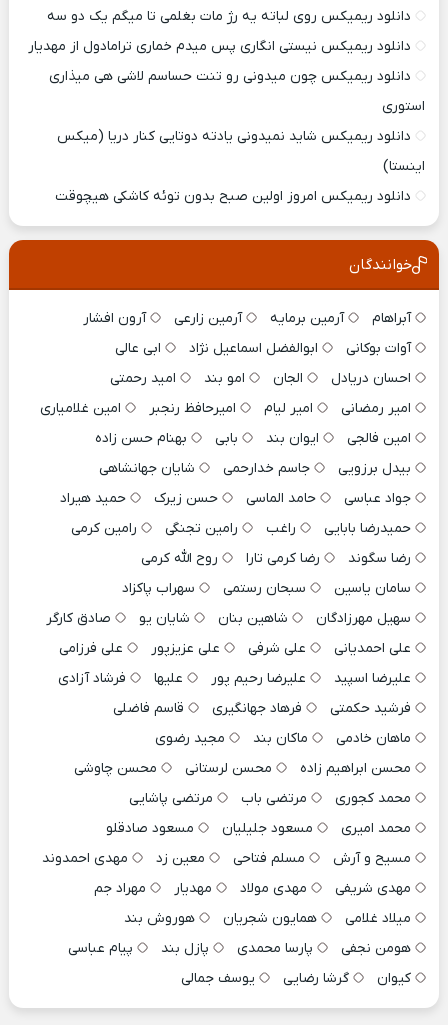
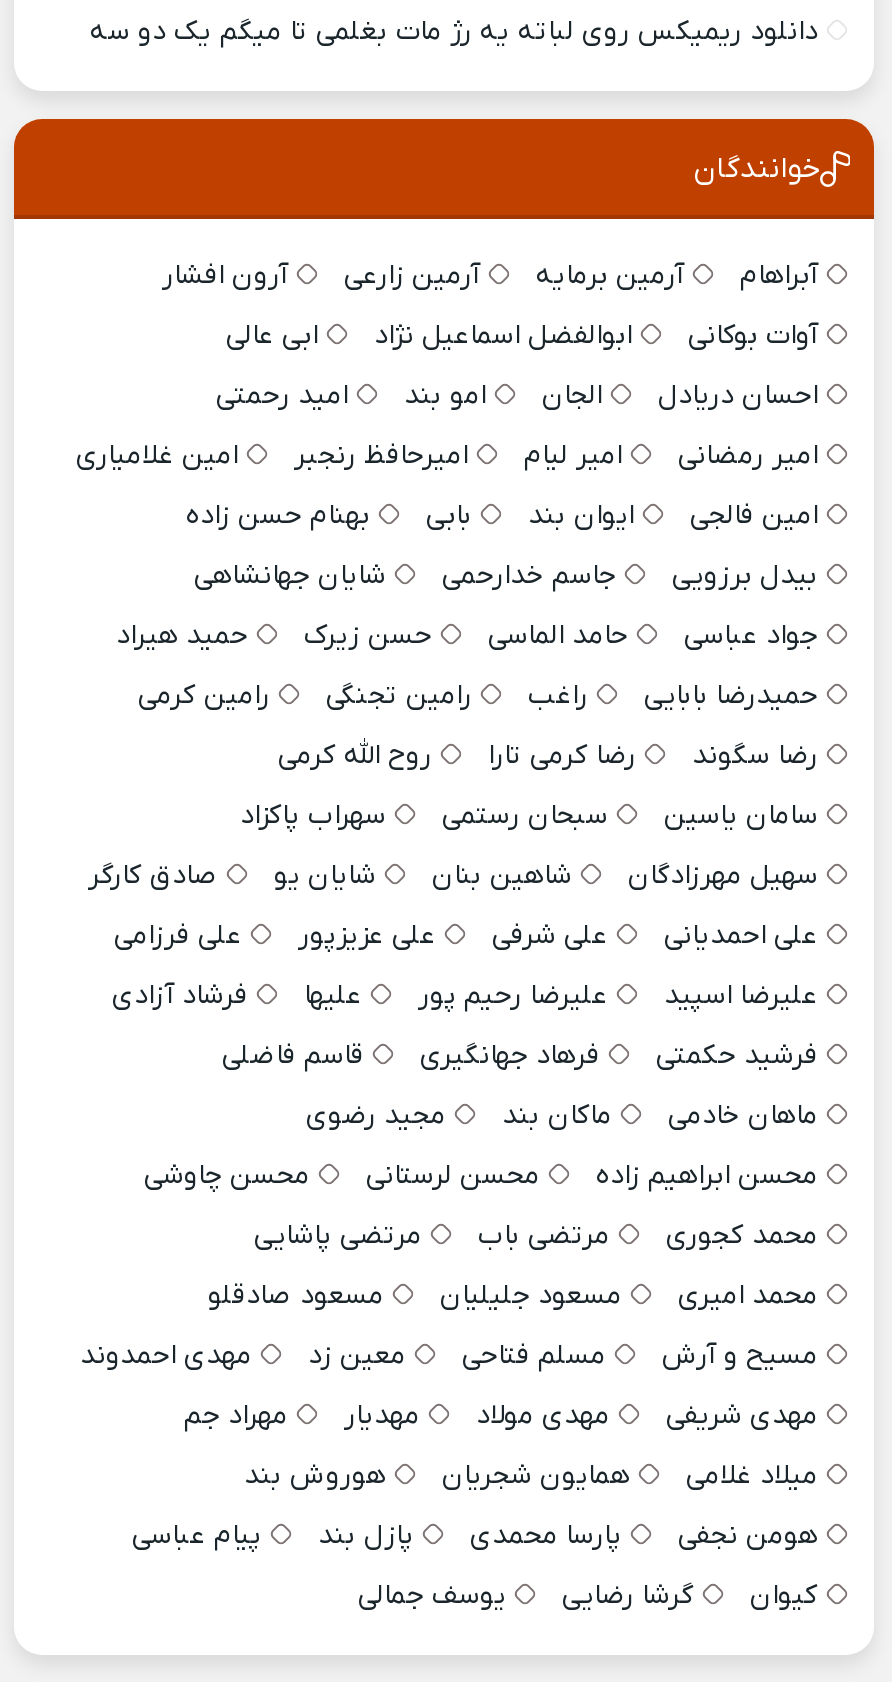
[28,37,425,206] دانلود ریمیکس نیستی انگاری پس میدم خماری ترامادول از مهدیار | دانلود ریمیکس چون میدونی رو تنت حساسم لاشی هی میذاری | استوری | دانلود ریمیکس شاید نمیدونی یادته دوتایی کنار دریا (میکس | اینستا) | دانلود ریمیکس امروز اولین صبح بدون توئه کاشکی هیچوقت -> none

